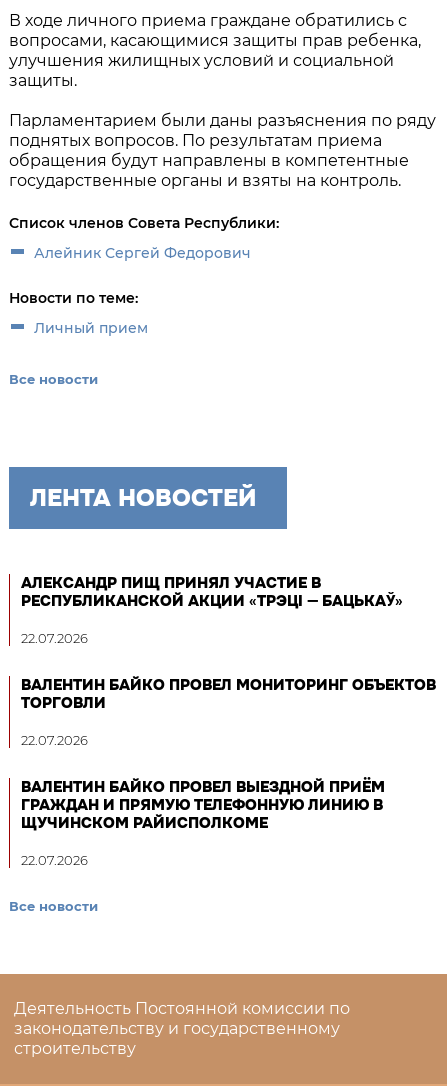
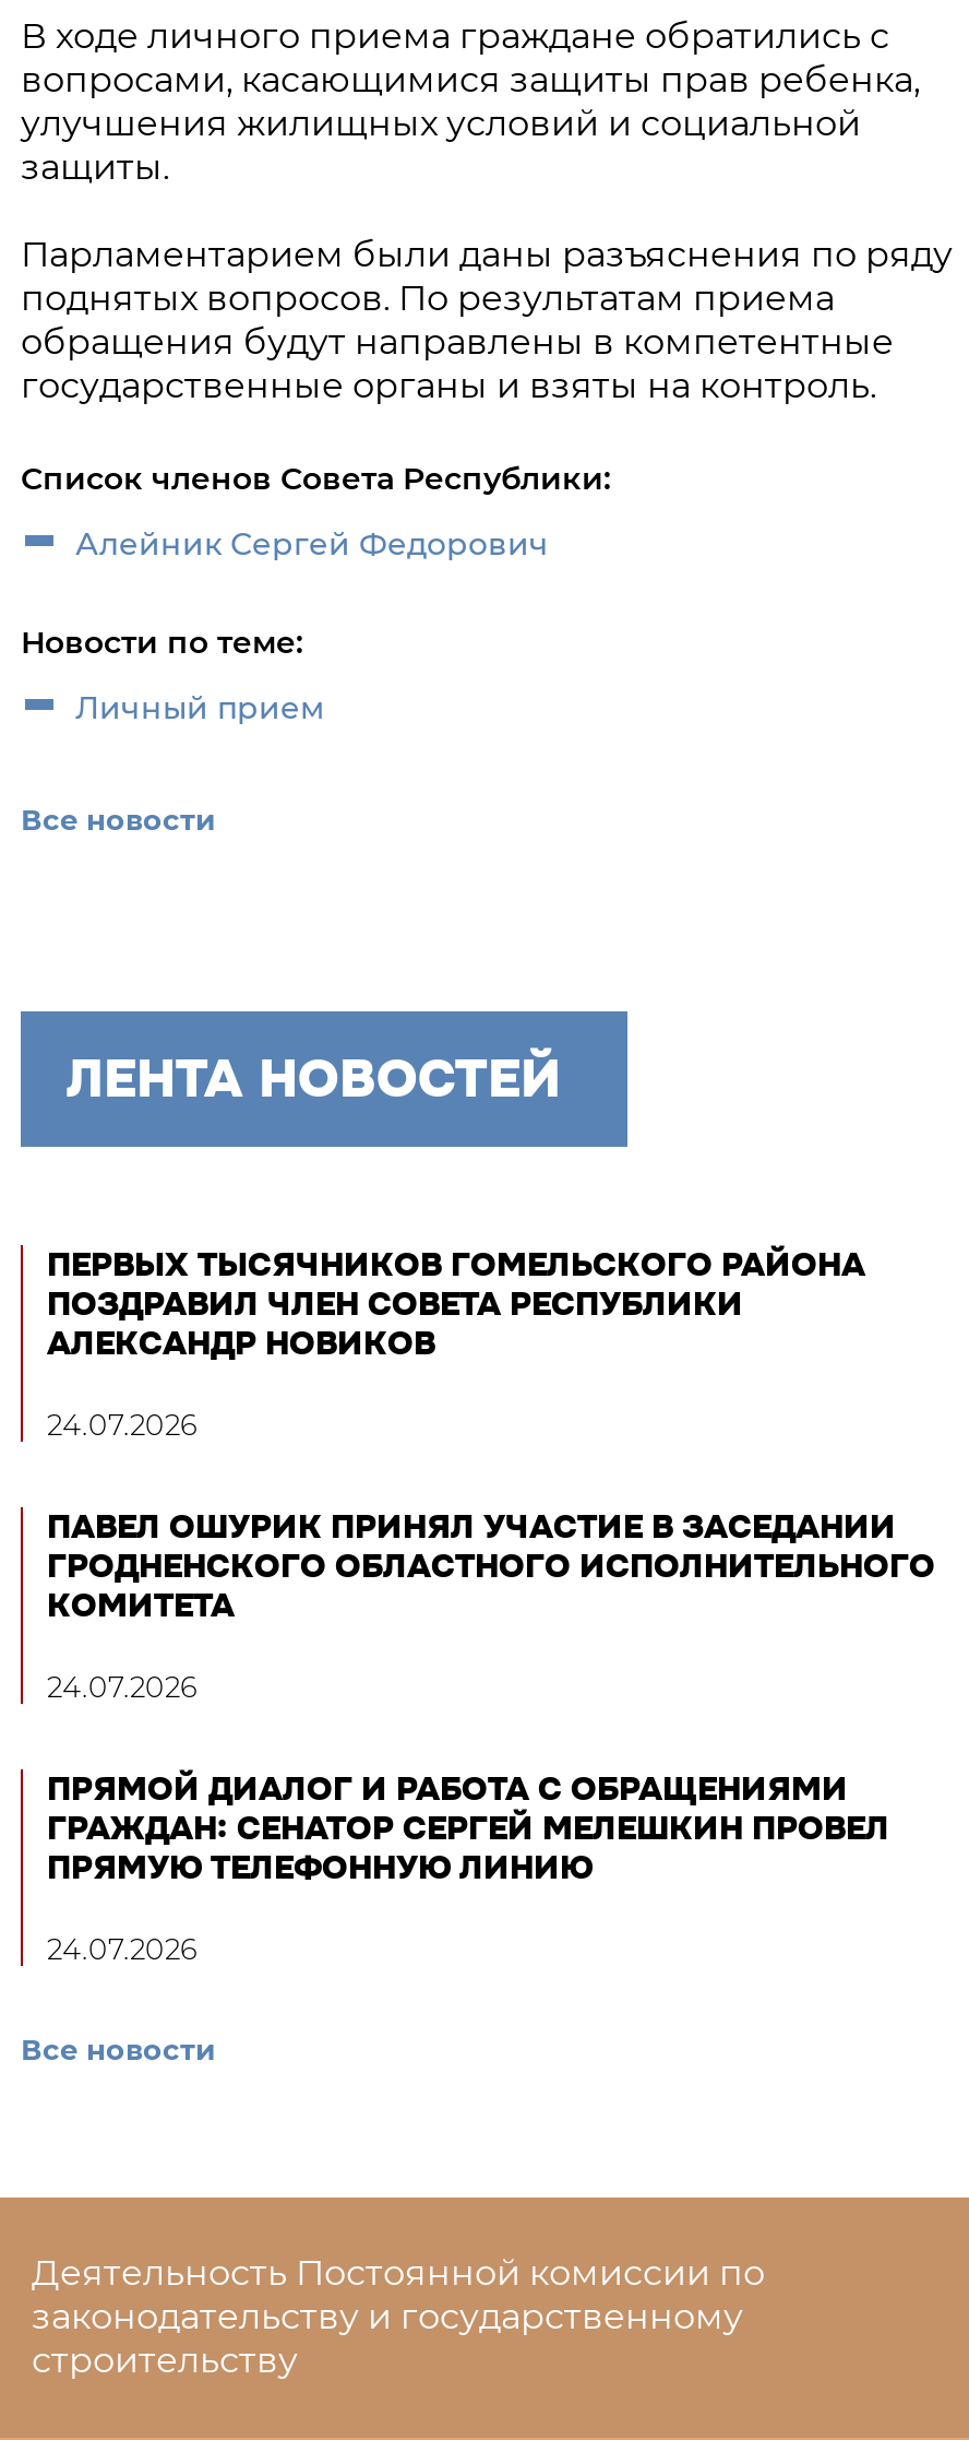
[21,573,403,611] АЛЕКСАНДР ПИЩ ПРИНЯЛ УЧАСТИЕ В | РЕСПУБЛИКАНСКОЙ АКЦИИ «ТРЭЦІ — БАЦЬКАЎ» -> [47,1244,865,1366] ПЕРВЫХ ТЫСЯЧНИКОВ ГОМЕЛЬСКОГО РАЙОНА | ПОЗДРАВИЛ ЧЛЕН СОВЕТА РЕСПУБЛИКИ | АЛЕКСАНДР НОВИКОВ
[21,630,88,646] 22.07.2026 -> [47,1407,198,1442] 24.07.2026
[21,675,436,713] ВАЛЕНТИН БАЙКО ПРОВЕЛ МОНИТОРИНГ ОБЪЕКТОВ | ТОРГОВЛИ -> [47,1506,935,1628] ПАВЕЛ ОШУРИК ПРИНЯЛ УЧАСТИЕ В ЗАСЕДАНИИ | ГРОДНЕНСКОГО ОБЛАСТНОГО ИСПОЛНИТЕЛЬНОГО | КОМИТЕТА
[21,732,88,748] 22.07.2026 -> [47,1670,198,1705] 24.07.2026
[21,777,385,833] ВАЛЕНТИН БАЙКО ПРОВЕЛ ВЫЕЗДНОЙ ПРИЁМ | ГРАЖДАН И ПРЯМУЮ ТЕЛЕФОННУЮ ЛИНИЮ В | ЩУЧИНСКОМ РАЙИСПОЛКОМЕ -> [47,1768,889,1890] ПРЯМОЙ ДИАЛОГ И РАБОТА С ОБРАЩЕНИЯМИ | ГРАЖДАН: СЕНАТОР СЕРГЕЙ МЕЛЕШКИН ПРОВЕЛ | ПРЯМУЮ ТЕЛЕФОННУЮ ЛИНИЮ
[21,852,88,868] 22.07.2026 -> [47,1932,198,1967] 24.07.2026

